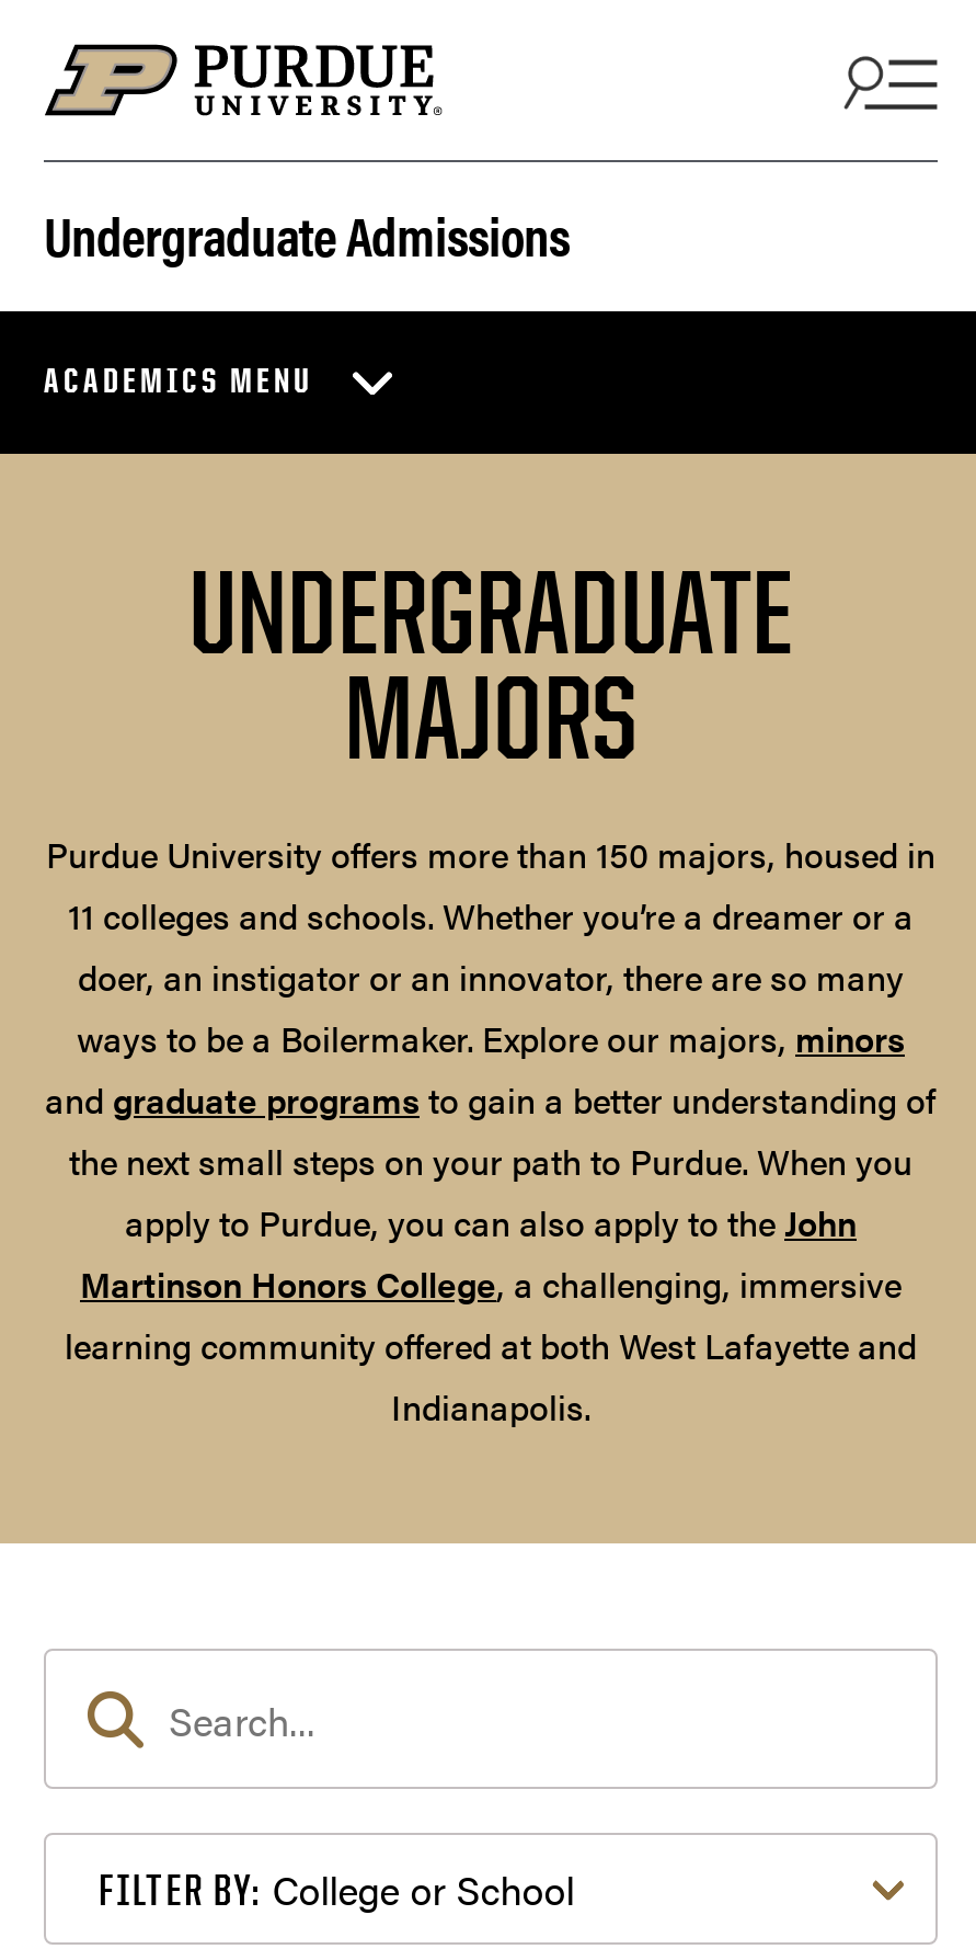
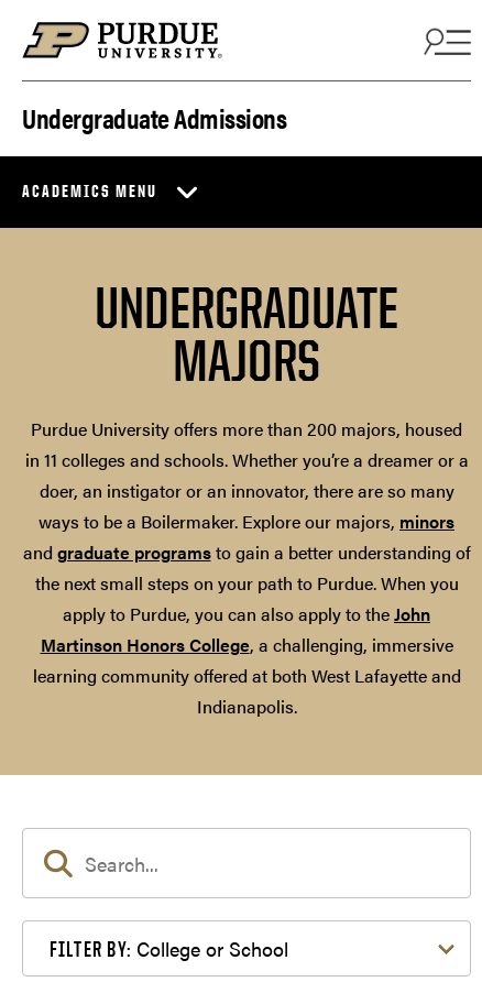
[46,829,935,941] Purdue University offers more than 150 majors, housed in | 11 colleges and schools. Whether you’re a dreamer or a -> [25,416,468,473] Purdue University offers more than 200 majors, housed | in 11 colleges and schools. Whether you’re a dreamer or a

